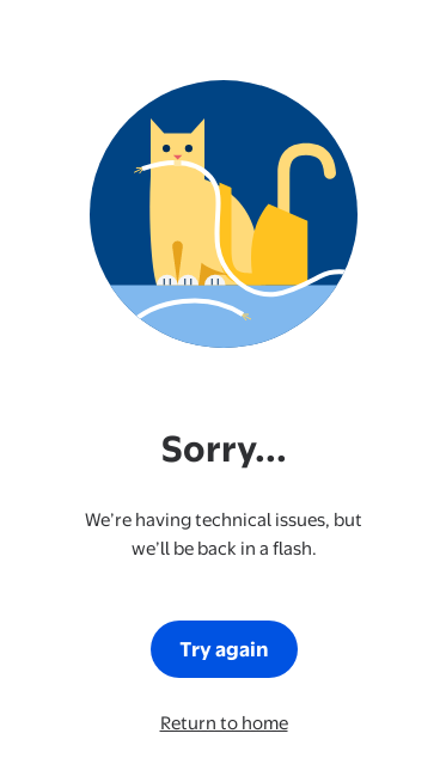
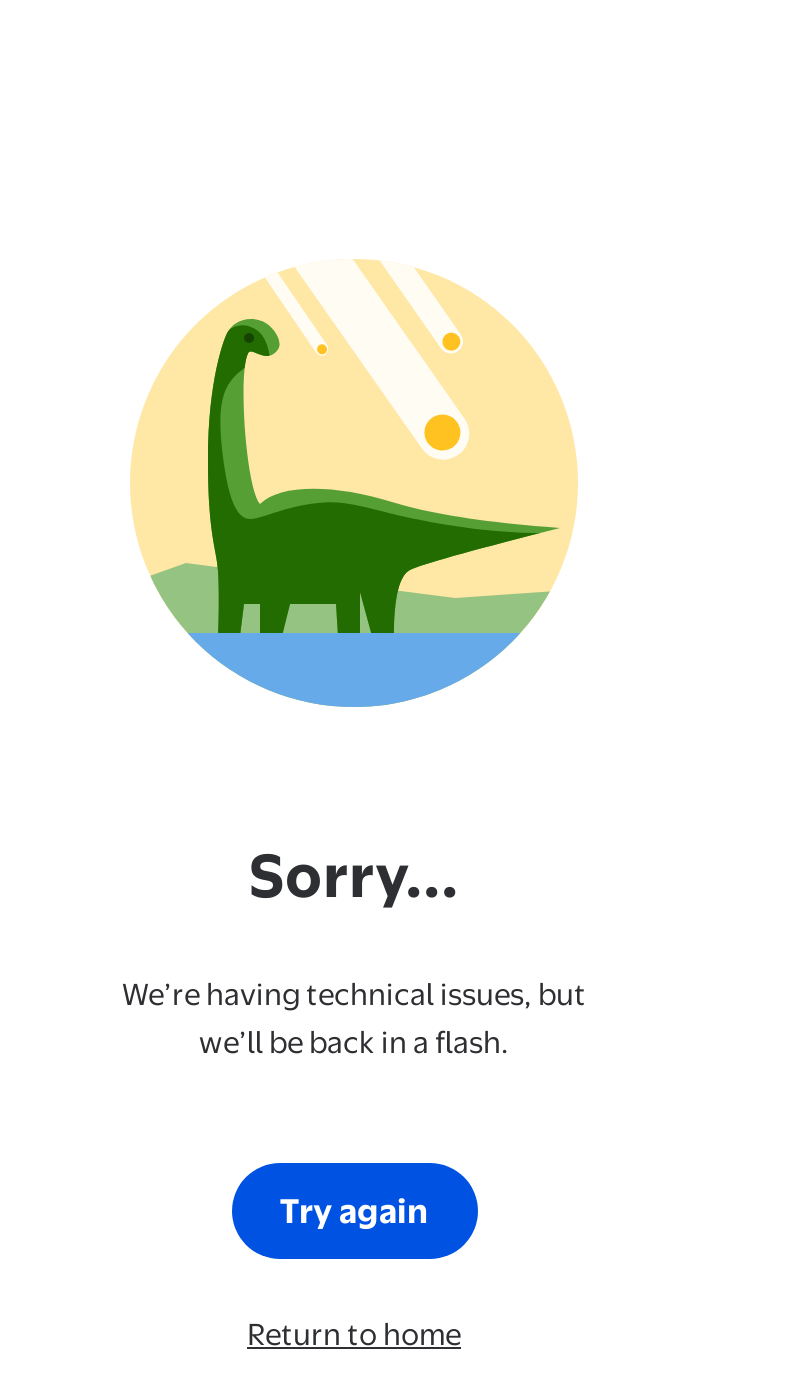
[88,79,359,322] [image] -> [130,259,578,661] [image]

